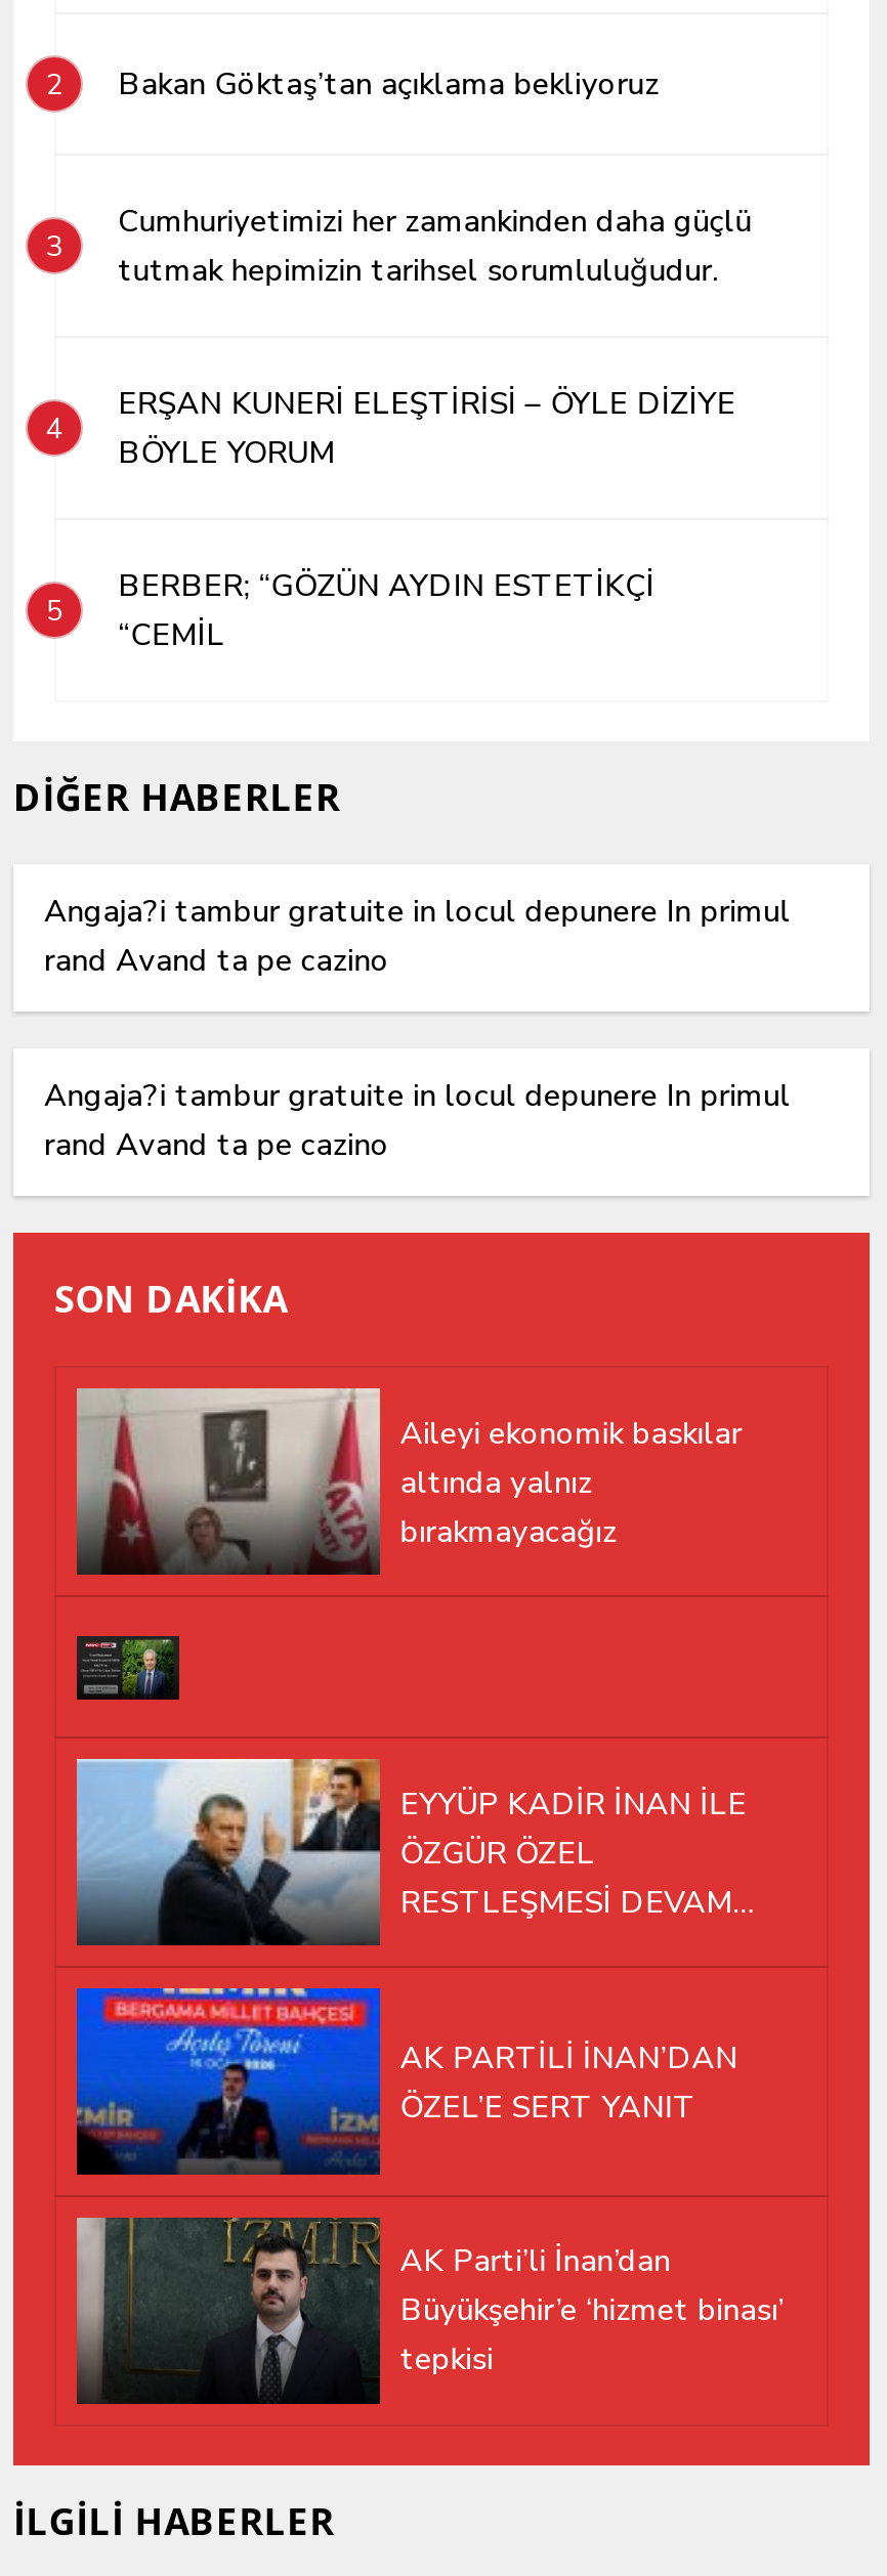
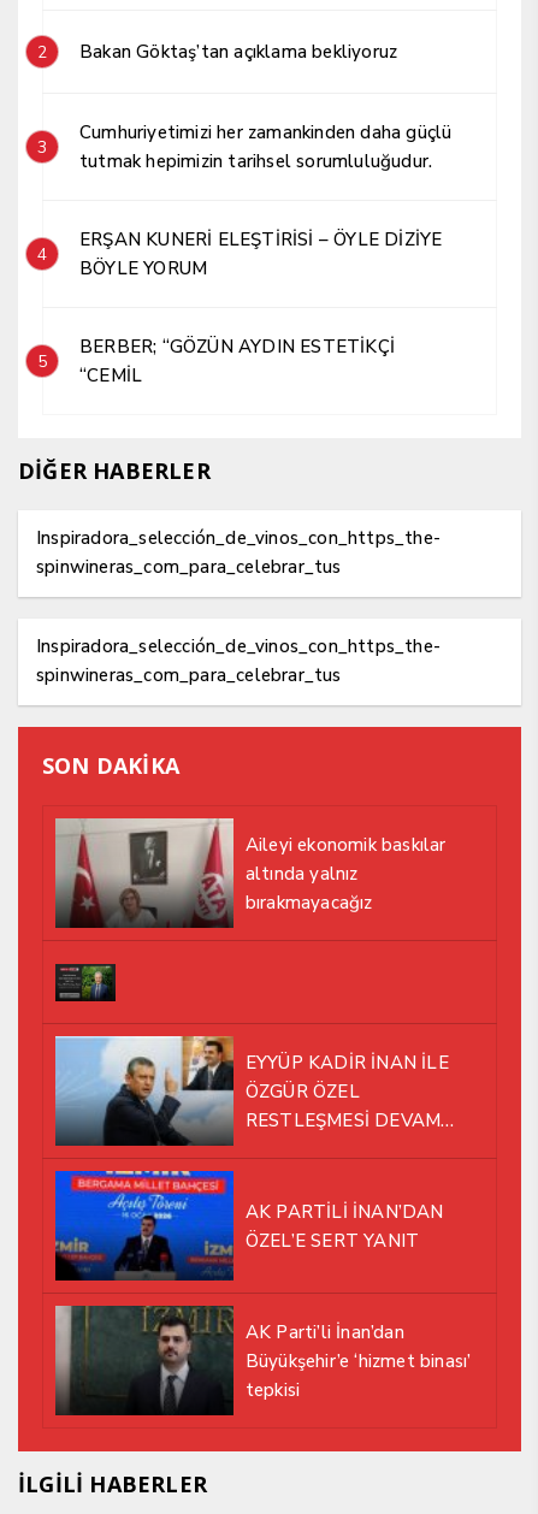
[44,891,791,981] Angaja?i tambur gratuite in locul depunere In primul | rand Avand ta pe cazino -> [36,526,441,579] Inspiradora_selección_de_vinos_con_https_the- | spinwineras_com_para_celebrar_tus
[44,1076,791,1166] Angaja?i tambur gratuite in locul depunere In primul | rand Avand ta pe cazino -> [36,635,441,688] Inspiradora_selección_de_vinos_con_https_the- | spinwineras_com_para_celebrar_tus

